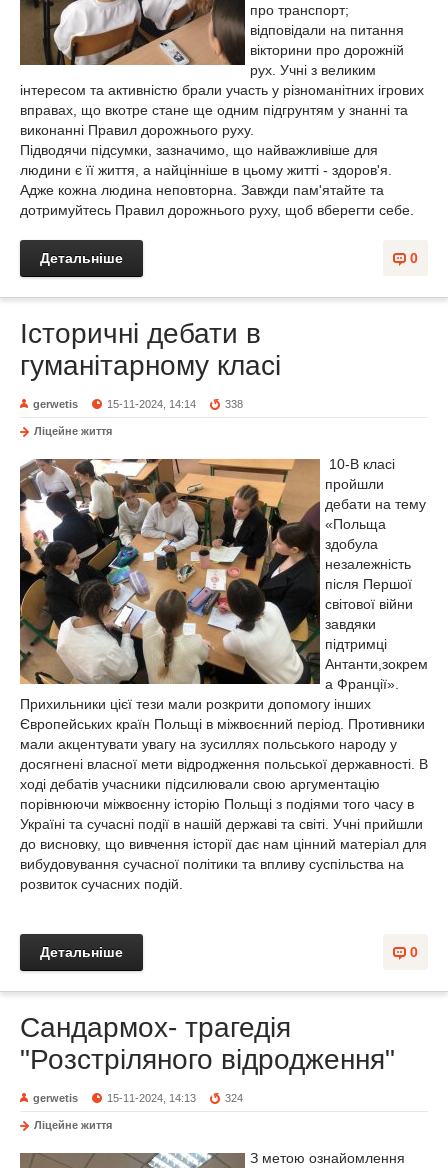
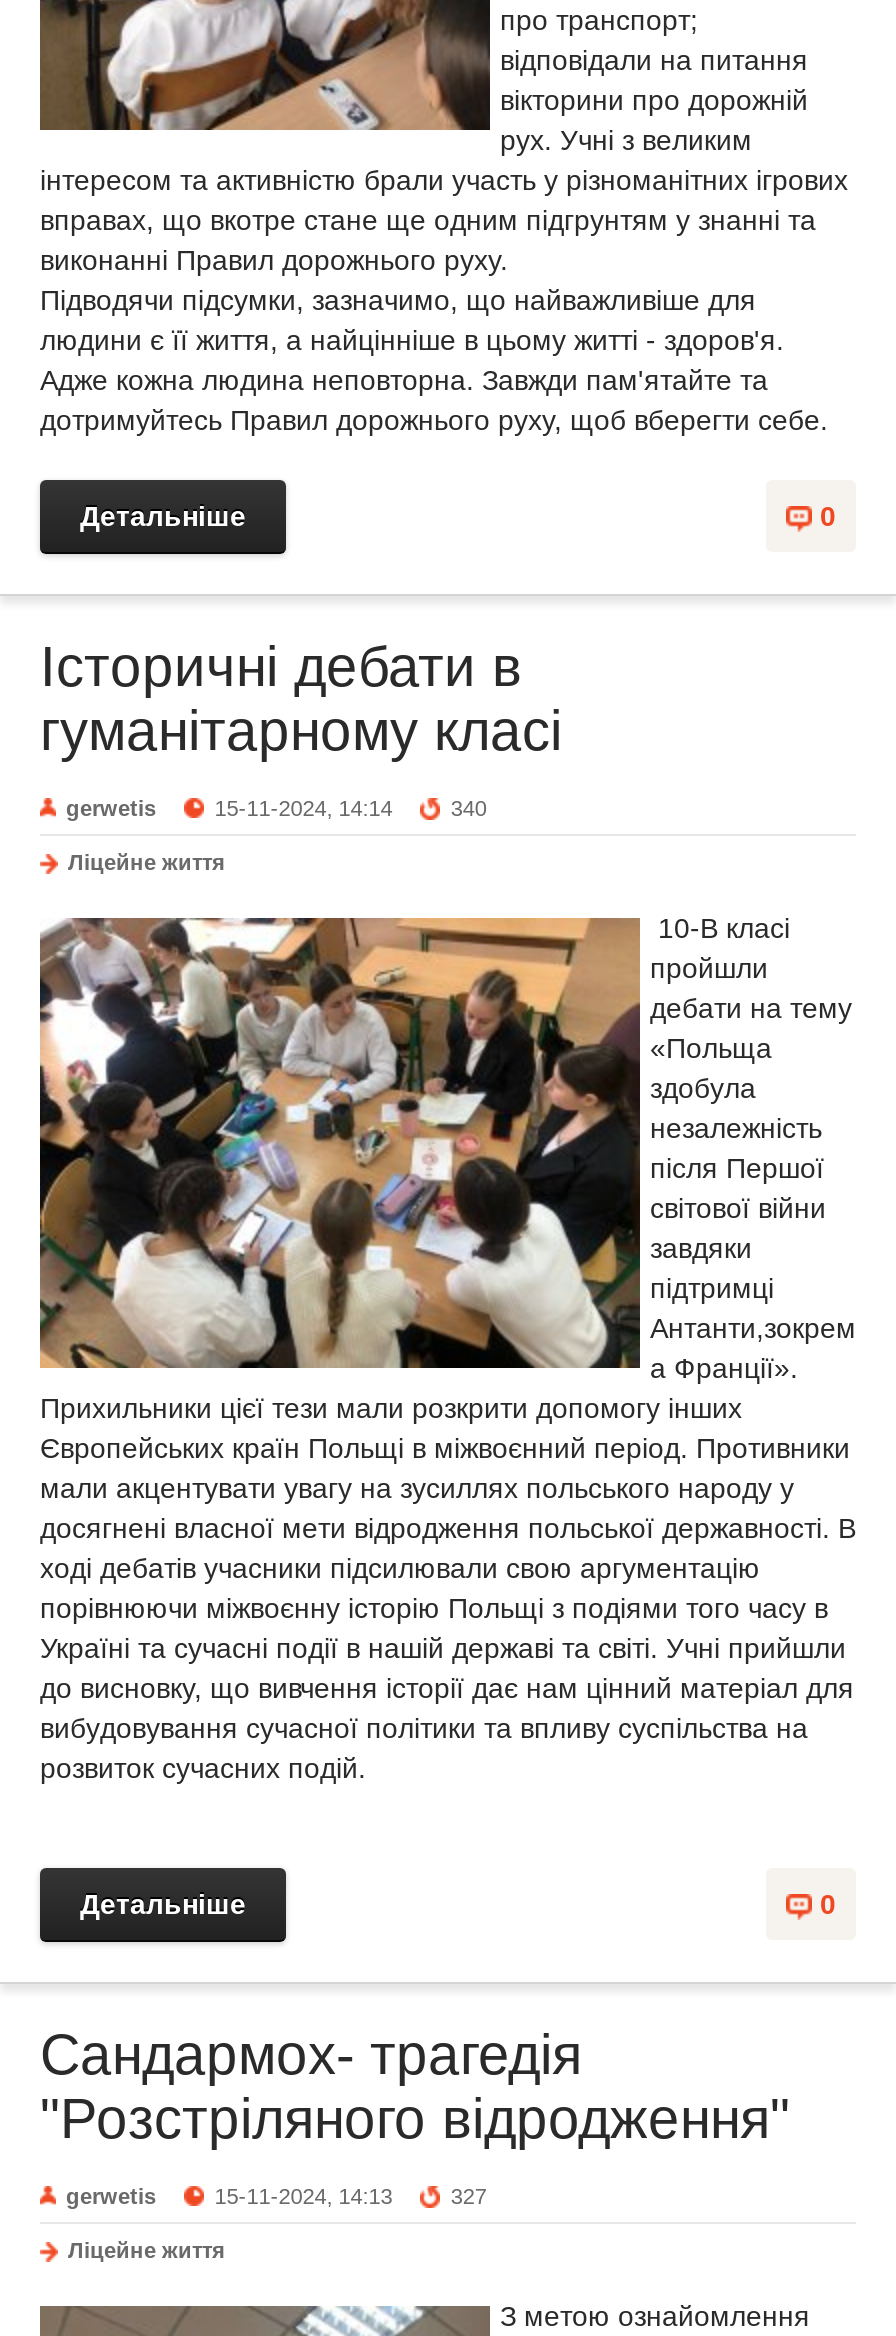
[225,398,243,410] 338 -> [451,796,487,820] 340
[225,1092,243,1104] 324 -> [451,2184,487,2208] 327

